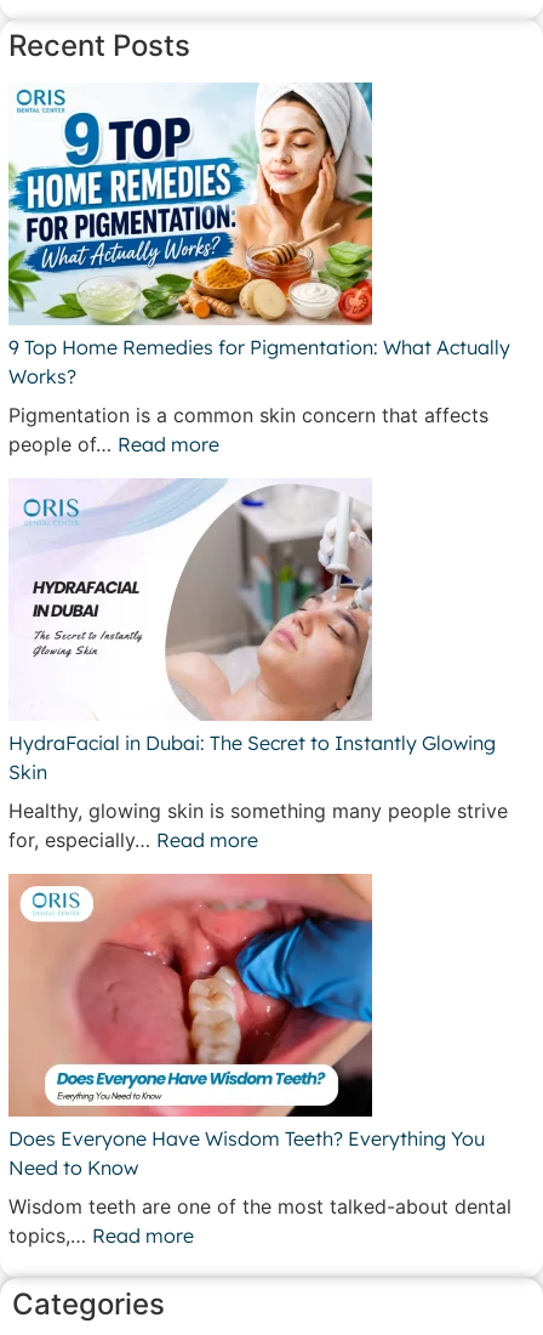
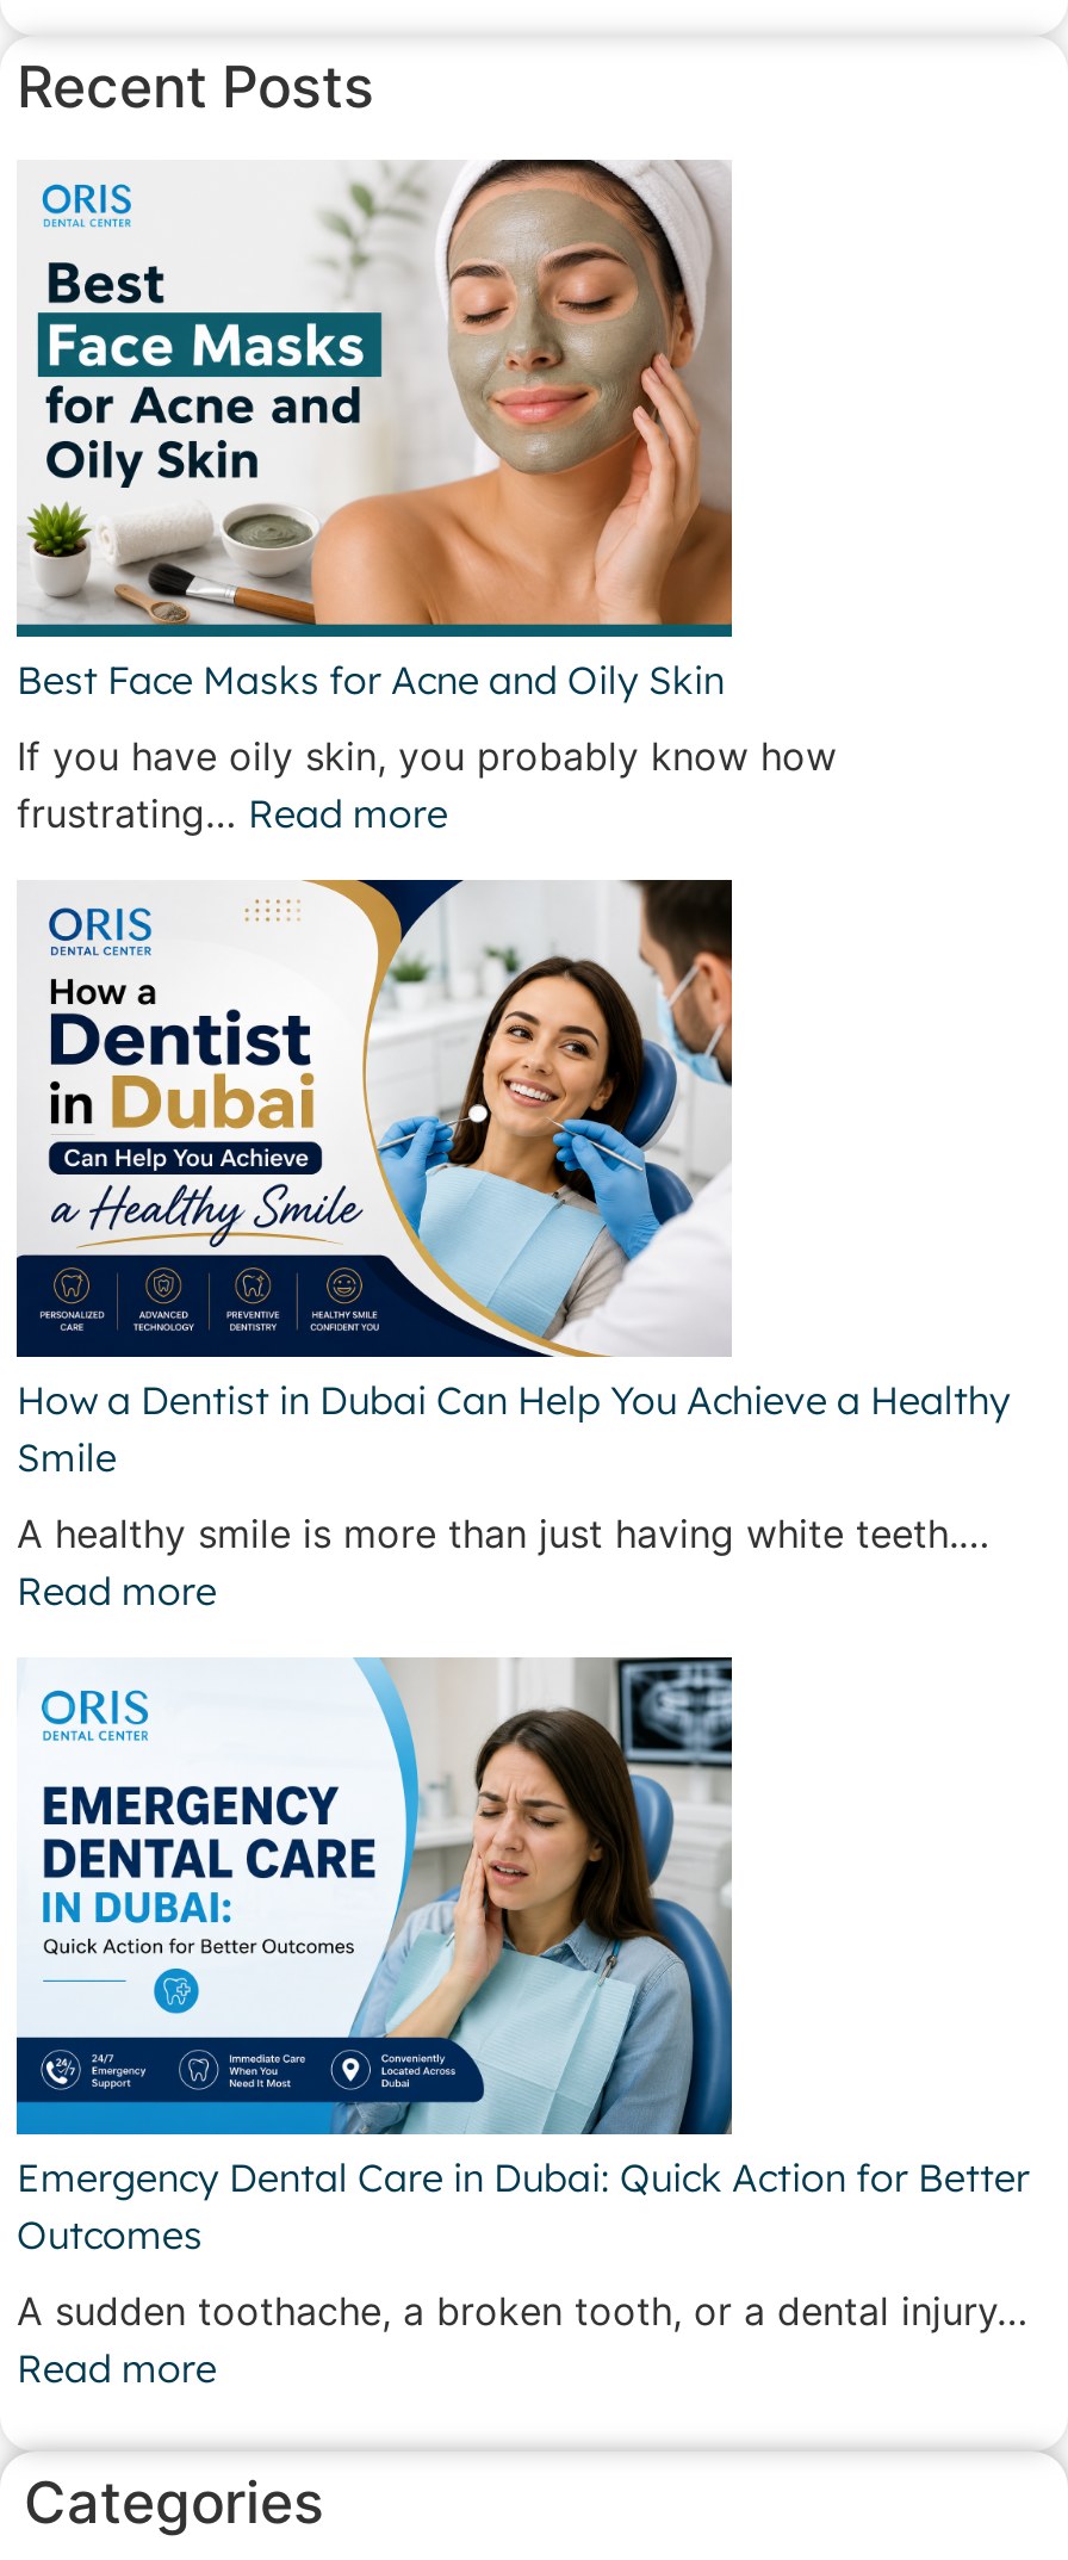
[7,81,510,388] [image] | 9 Top Home Remedies for Pigmentation: What Actually | Works? -> [17,157,732,703] [image] | Best Face Masks for Acne and Oily Skin
[8,403,488,456] Pigmentation is a common skin concern that affects | people of… Read more -> [17,732,837,837] If you have oily skin, you probably know how | frustrating… Read more
[8,478,496,784] [image] | HydraFacial in Dubai: The Secret to Instantly Glowing | Skin -> [14,878,1011,1481] [image] | How a Dentist in Dubai Can Help You Achieve a Healthy | Smile
[8,799,508,852] Healthy, glowing skin is something many people strive | for, especially… Read more -> [17,1510,989,1614] A healthy smile is more than just having white teeth.… | Read more
[7,873,485,1180] [image] | Does Everyone Have Wisdom Teeth? Everything You | Need to Know -> [14,1655,1030,2258] [image] | Emergency Dental Care in Dubai: Quick Action for Better | Outcomes
[8,1194,511,1248] Wisdom teeth are one of the most talked-about dental | topics,… Read more -> [17,2287,1027,2392] A sudden toothache, a broken tooth, or a dental injury… | Read more

